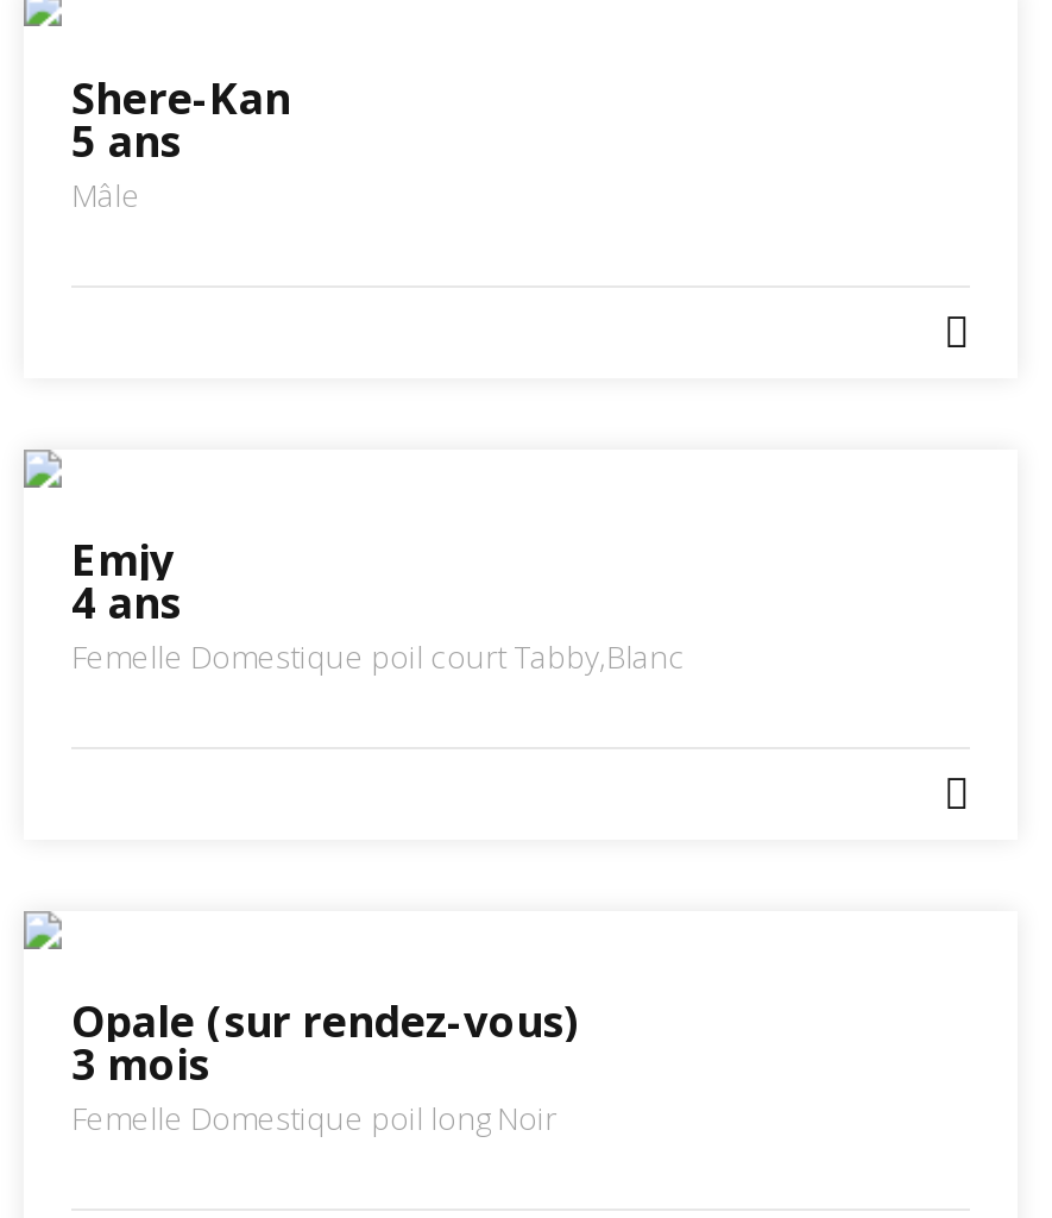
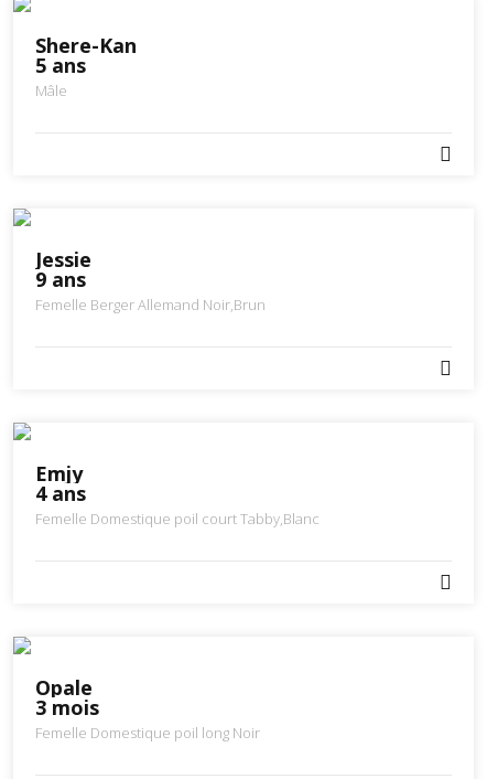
none -> [35,246,266,314] Jessie | 9 ans | Femelle Berger Allemand Noir,Brun
[71,992,578,1049] Opale (sur rendez-vous) -> [35,674,93,701] Opale

